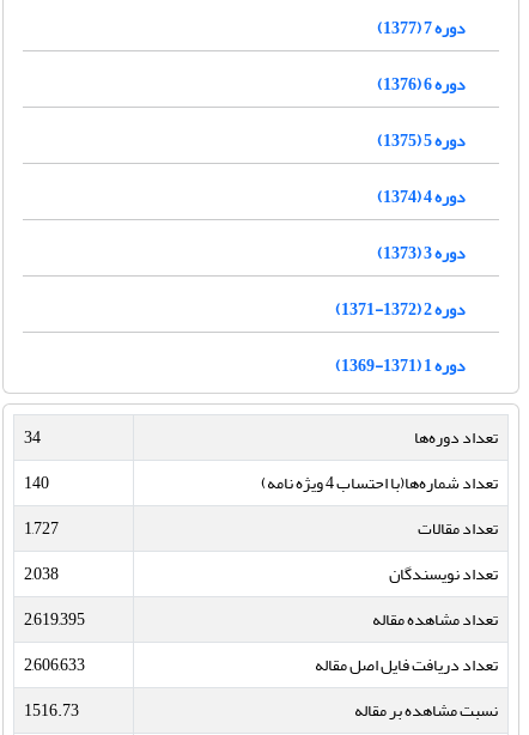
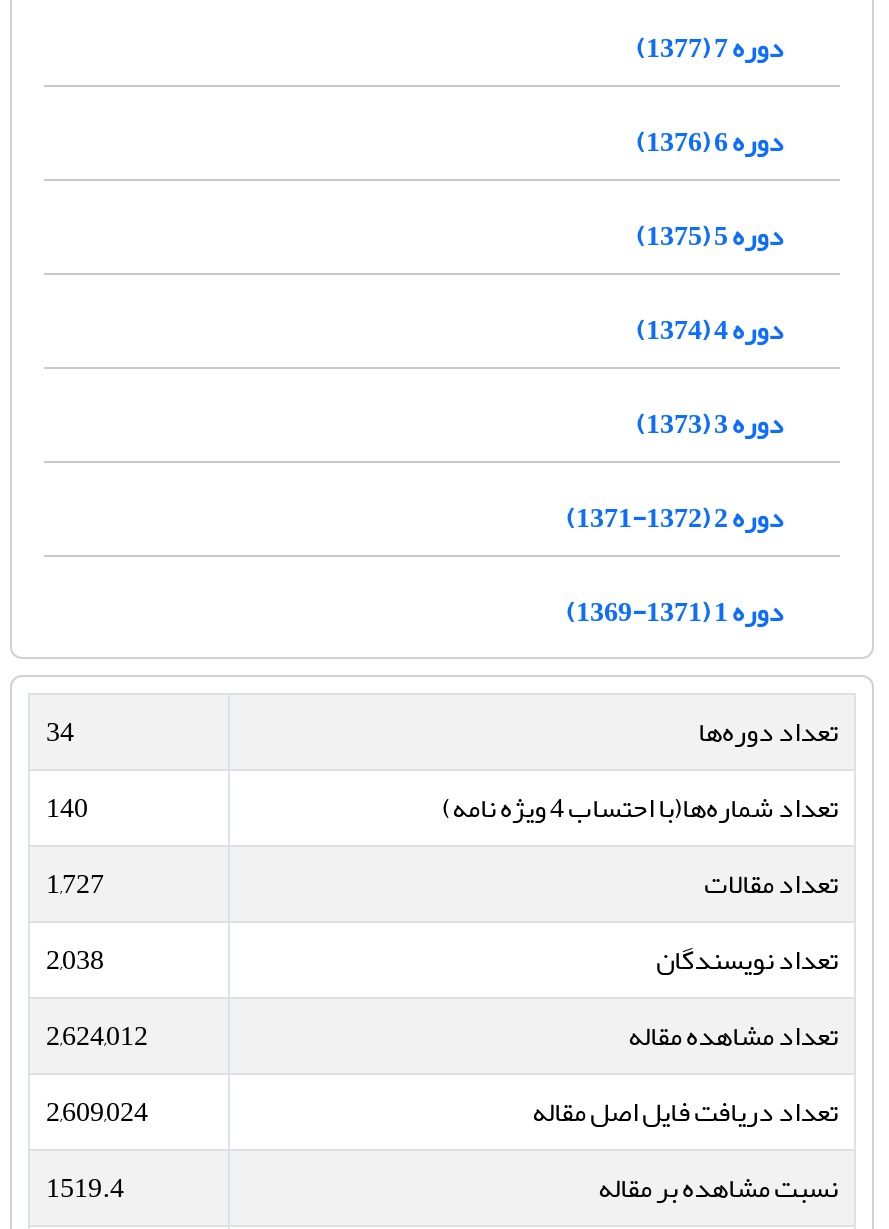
[24,603,85,636] 2,619,395 -> [46,1009,148,1063] 2,624,012
[24,649,85,681] 2,606,633 -> [46,1085,148,1139] 2,609,024
[24,694,79,727] 1516.73 -> [46,1161,124,1215] 1519.4

